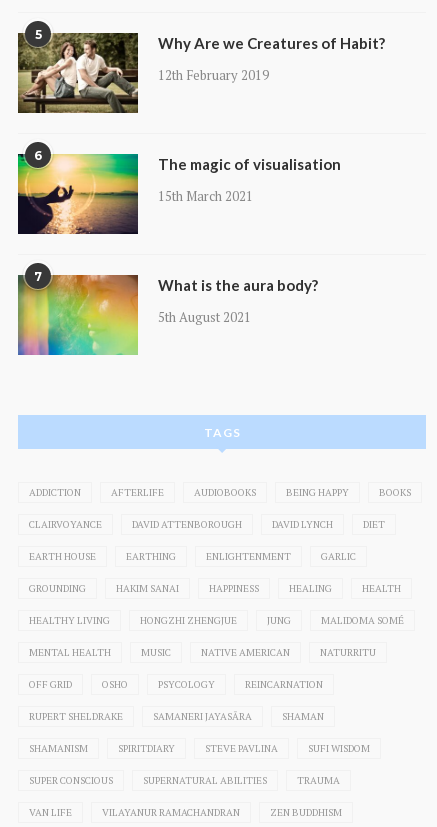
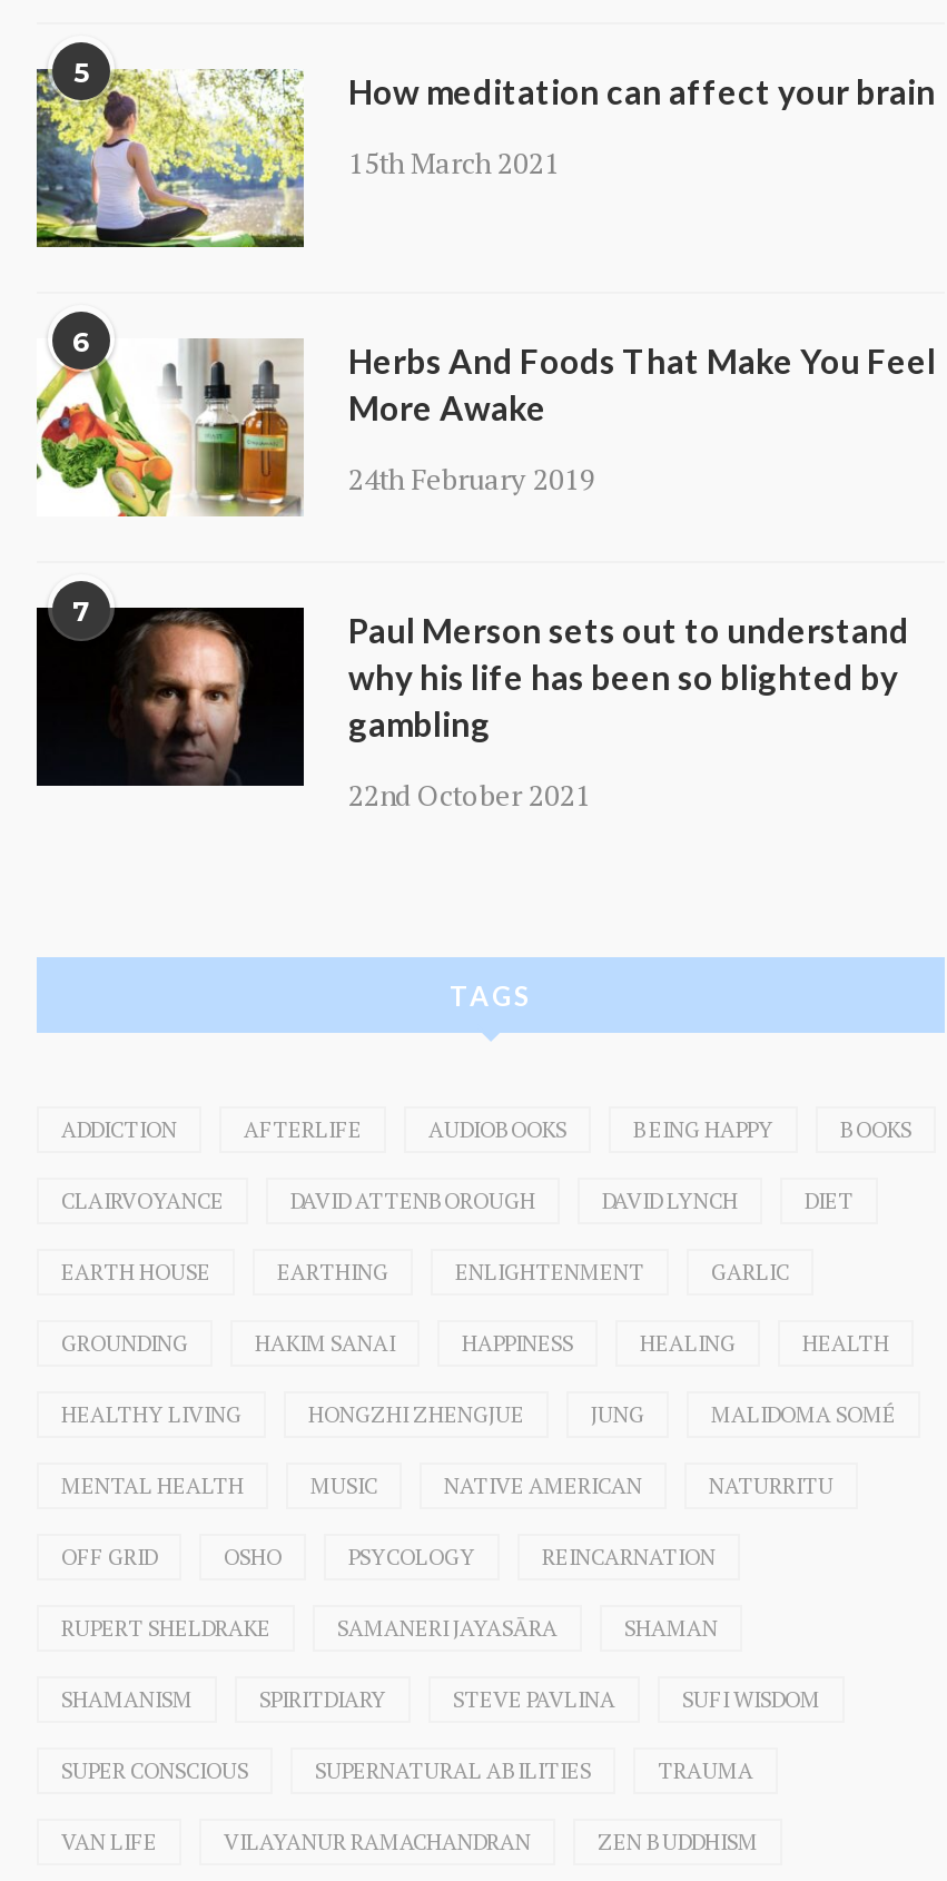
[17,32,385,114] [image] | Why Are we Creatures of Habit? -> [34,68,936,248] [image] | How meditation can affect your brain
[158,65,269,83] 12th February 2019 -> [348,142,560,183] 15th March 2021
[17,153,341,235] [image] | The magic of visualisation -> [34,339,936,518] [image] | Herbs And Foods That Make You Feel | More Awake
[158,186,253,204] 15th March 2021 -> [348,459,595,499] 24th February 2019
[17,274,318,356] [image] | What is the aura body? -> [34,604,909,789] [image] | Paul Merson sets out to understand | why his life has been so blighted by | gambling
[158,307,251,325] 5th August 2021 -> [348,775,591,815] 22nd October 2021

